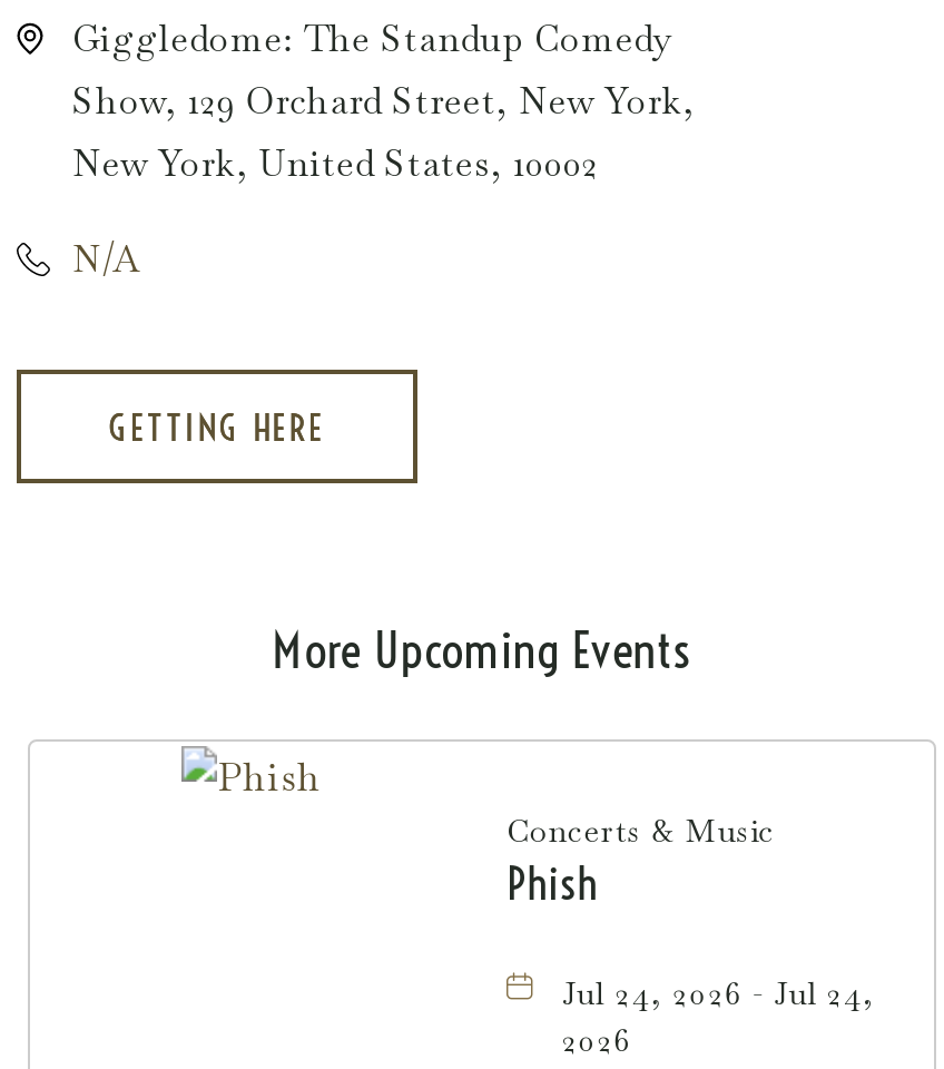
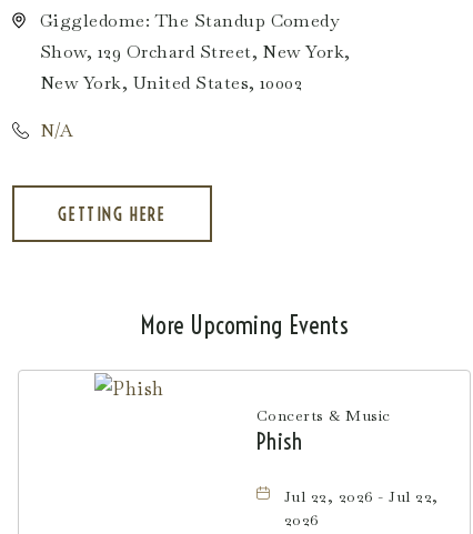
[562,973,875,1013] Jul 24, 2026 - Jul 24, -> [284,486,438,506] Jul 22, 2026 - Jul 22,

